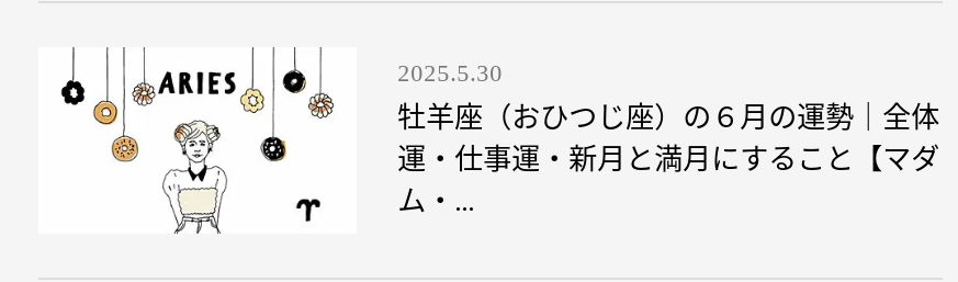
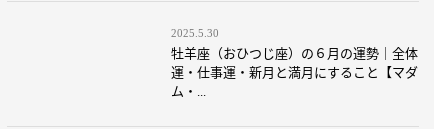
[58,48,335,235] [image] -> none

